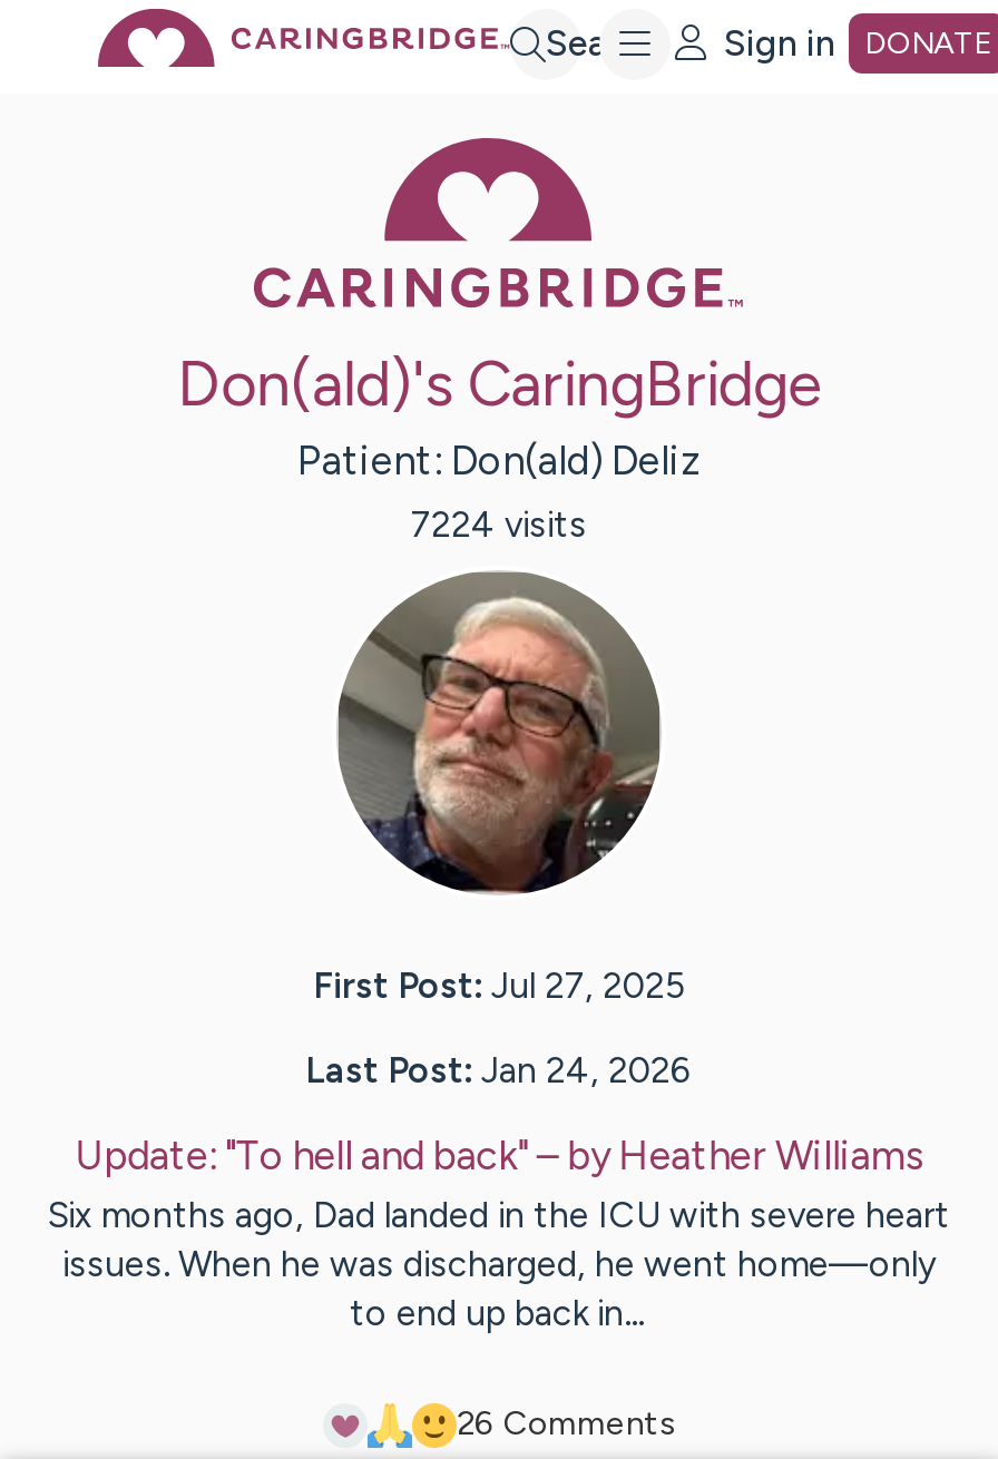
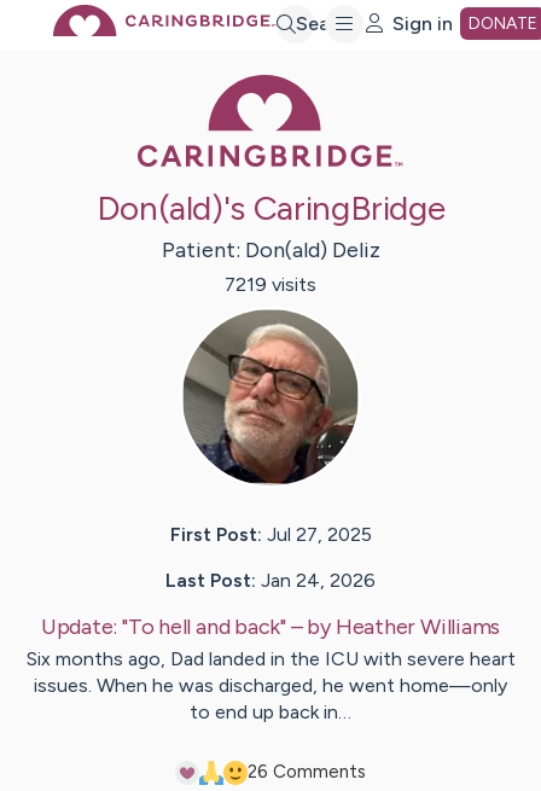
[411,504,587,546] 7224 visits -> [225,273,316,296] 7219 visits

